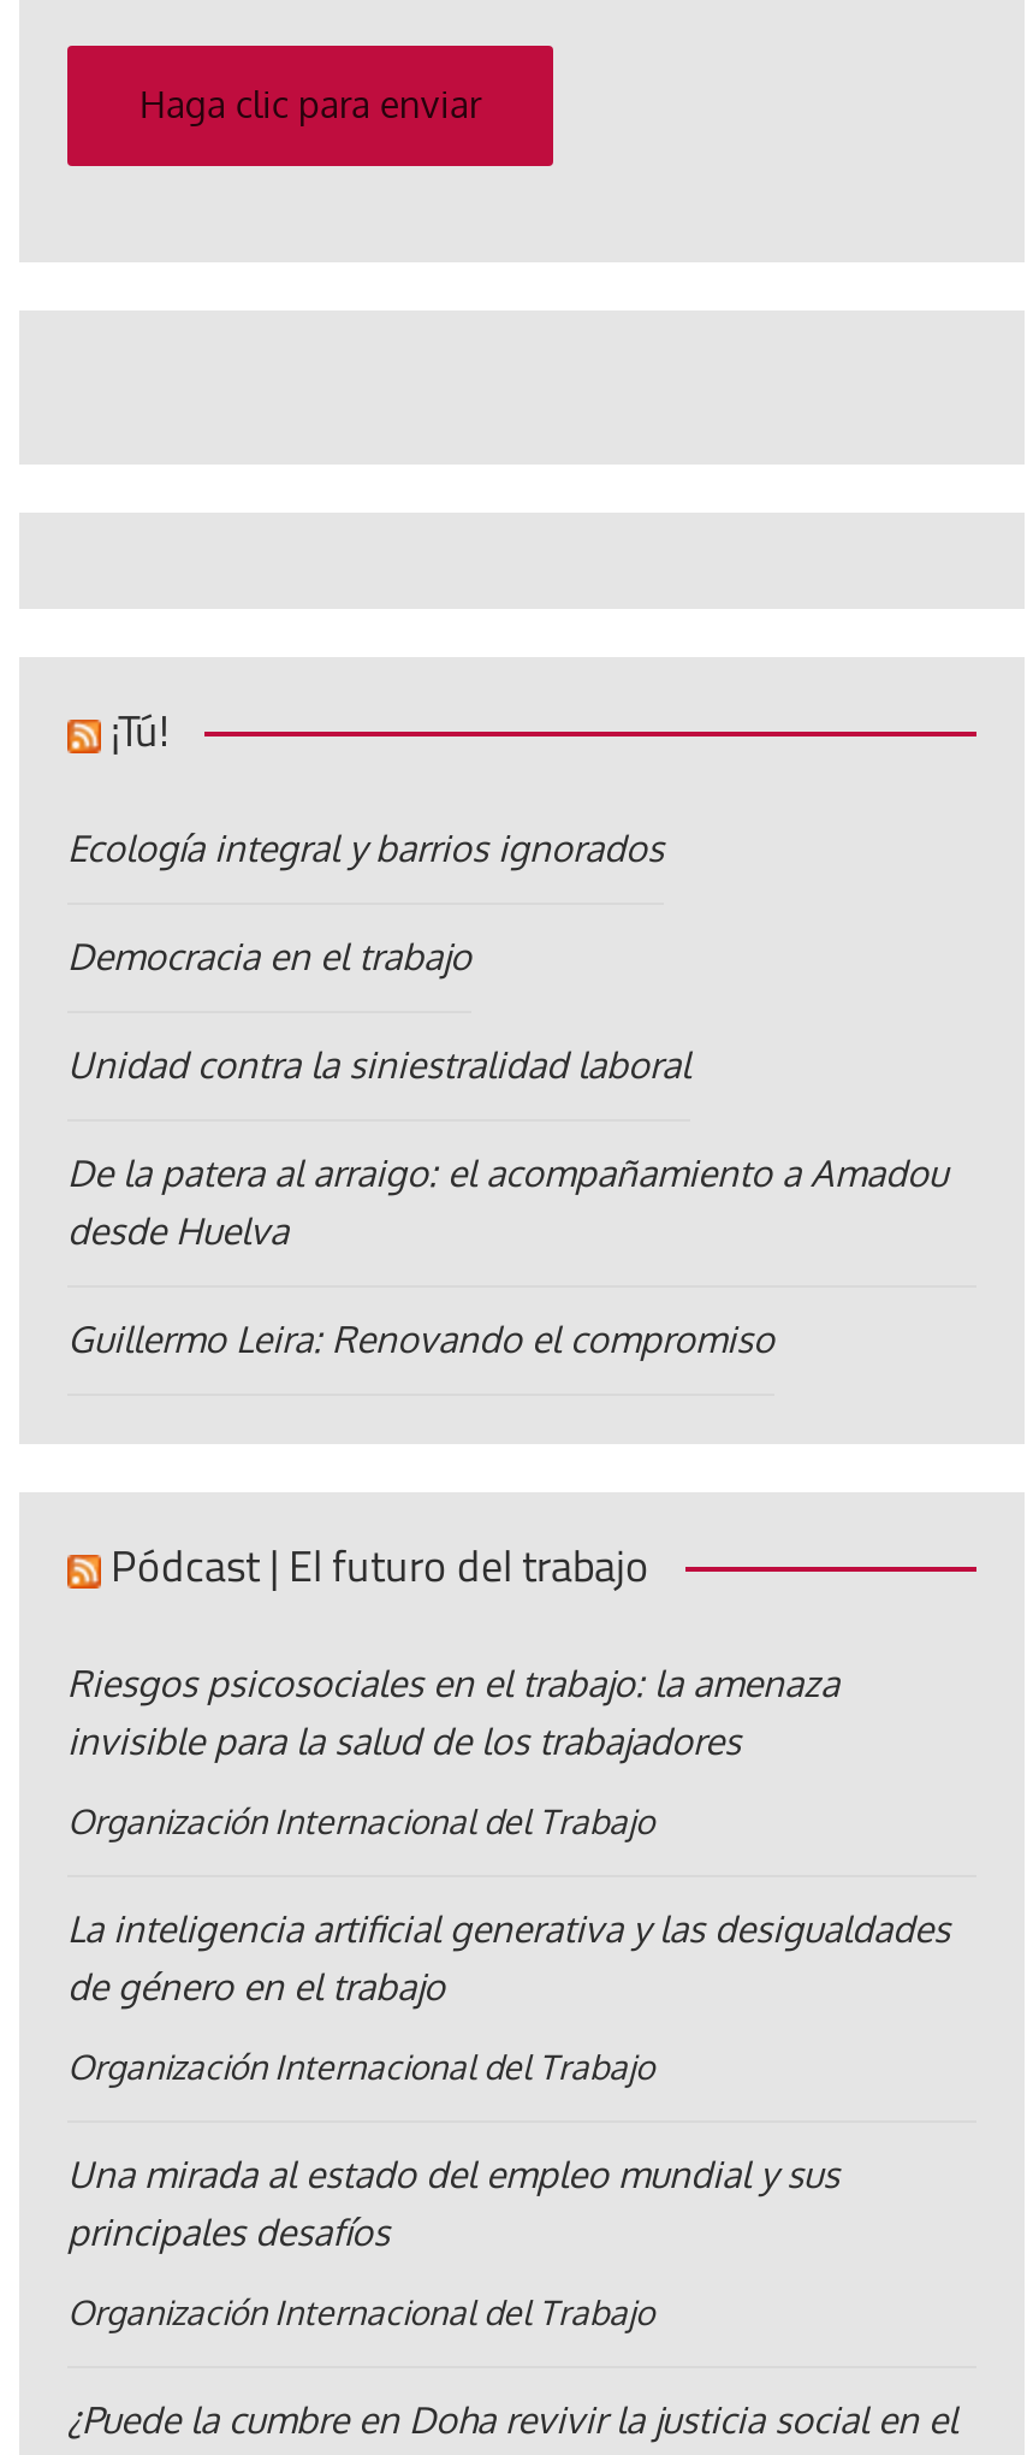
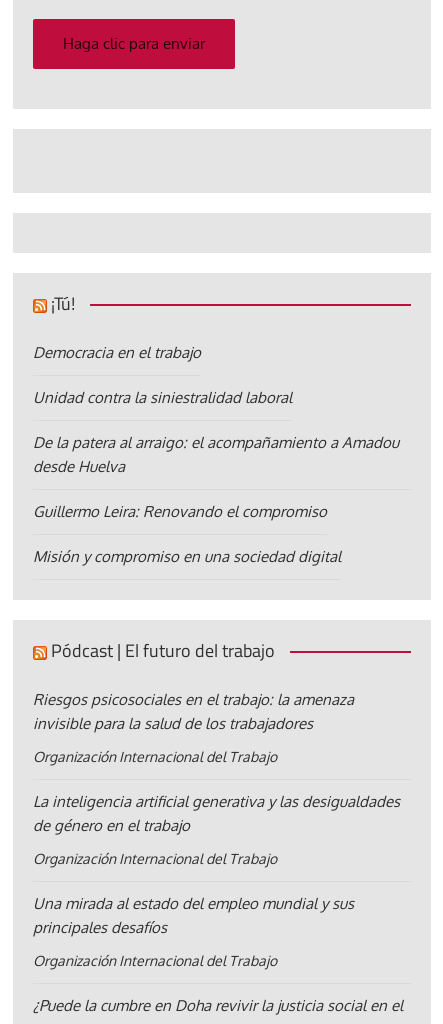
[67,826,664,872] Ecología integral y barrios ignorados -> none
moved [67,934,948,1363] -> [33,343,399,521]: Democracia en el trabajo | Unidad contra la siniestralidad laboral | De la patera al arraigo: el acompañamiento a Amadou | desde Huelva | Guillermo Leira: Renovando el compromiso
none -> [33,547,341,566] Misión y compromiso en una sociedad digital

